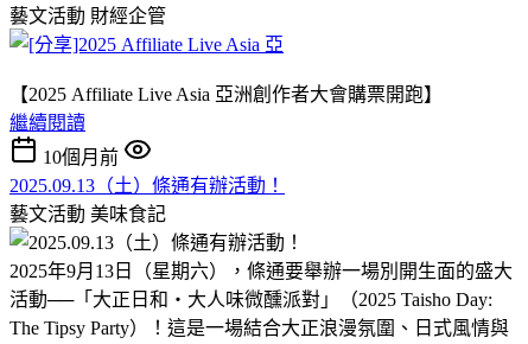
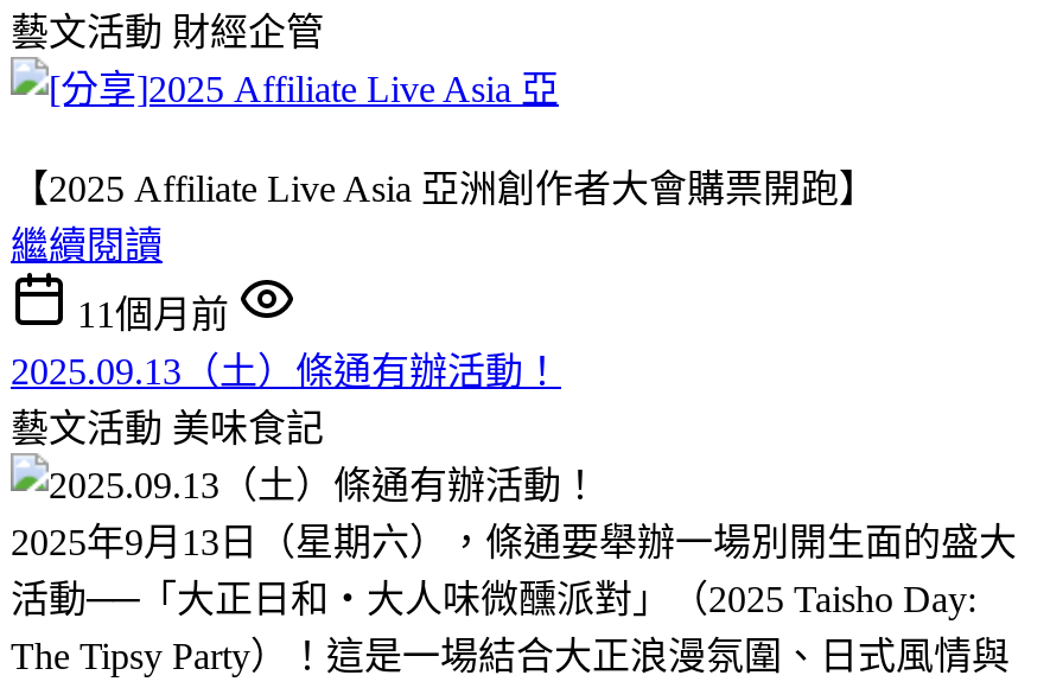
[43,147,119,167] 10個月前 -> [77,294,229,334] 11個月前

